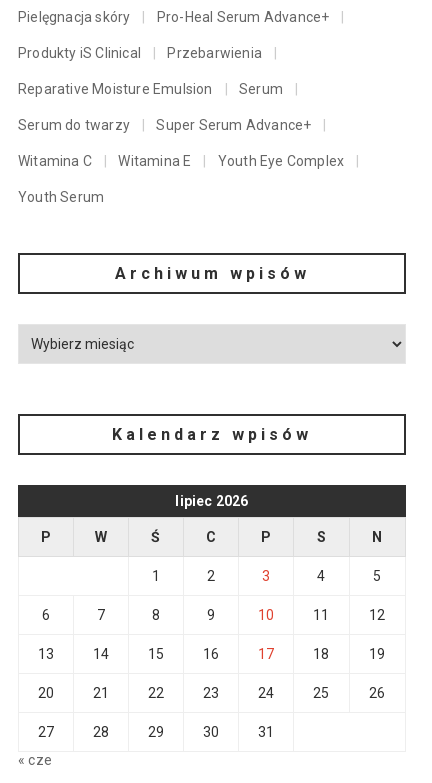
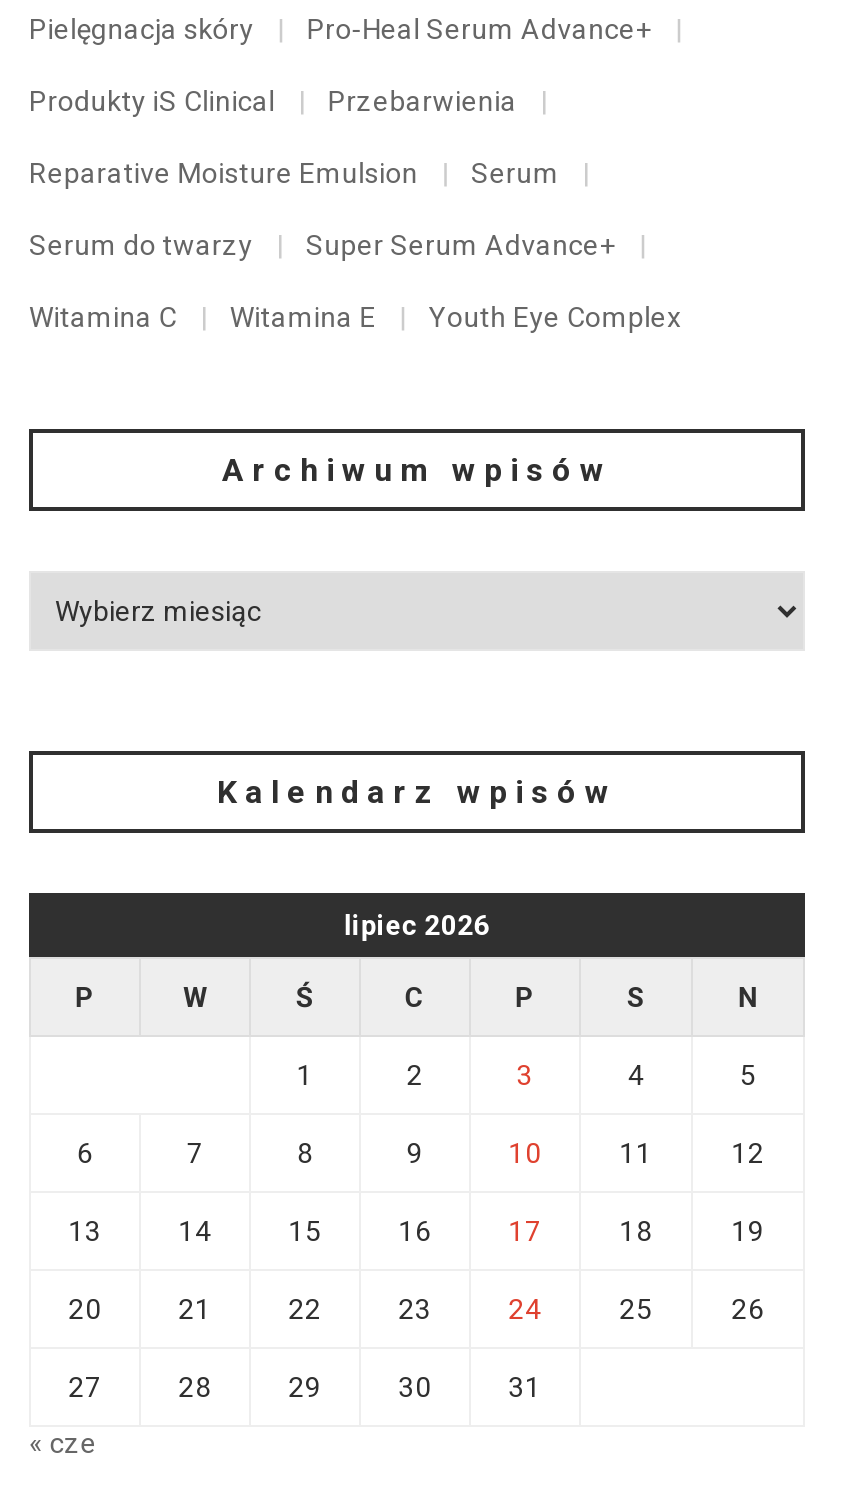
[18,189,104,205] Youth Serum -> none

